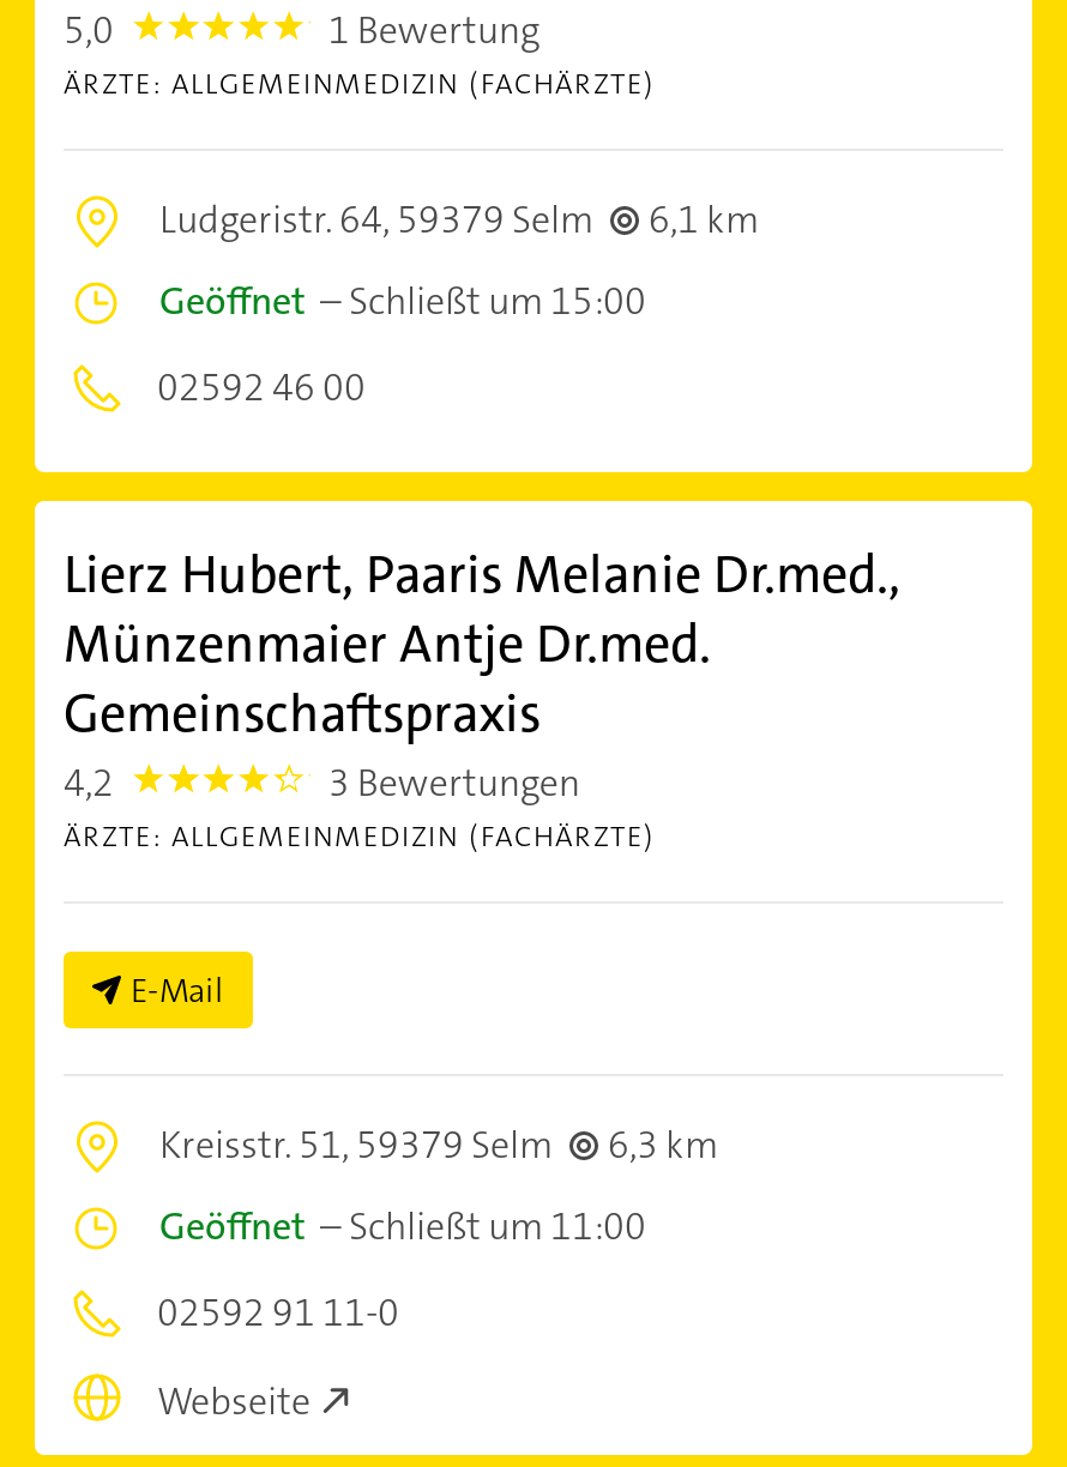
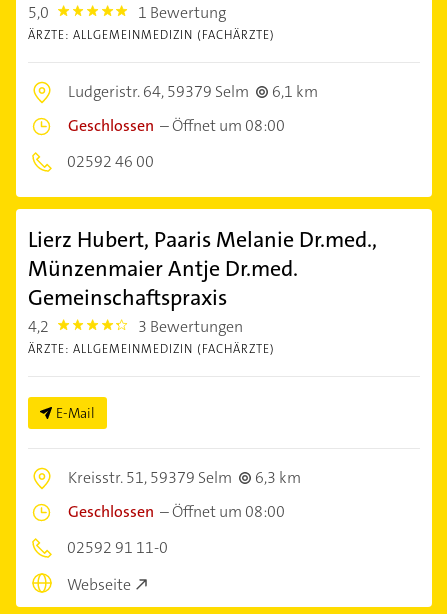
[159,276,646,326] Geöffnet – Schließt um 15:00 -> [68,115,285,136] Geschlossen – Öffnet um 08:00
[159,1201,646,1251] Geöffnet – Schließt um 11:00 -> [68,501,285,522] Geschlossen – Öffnet um 08:00

